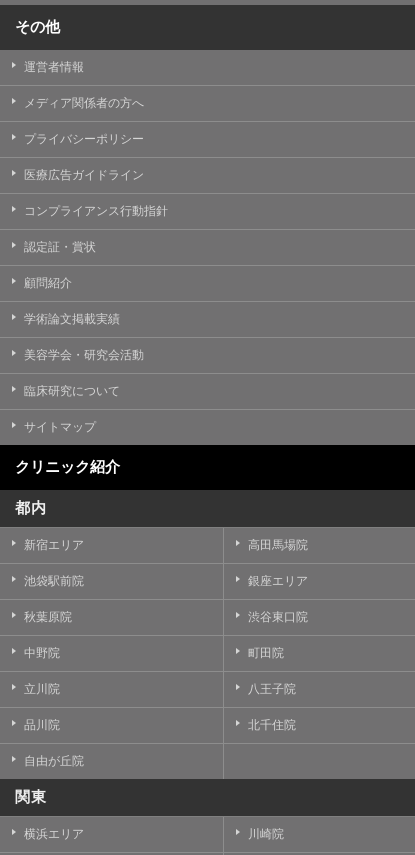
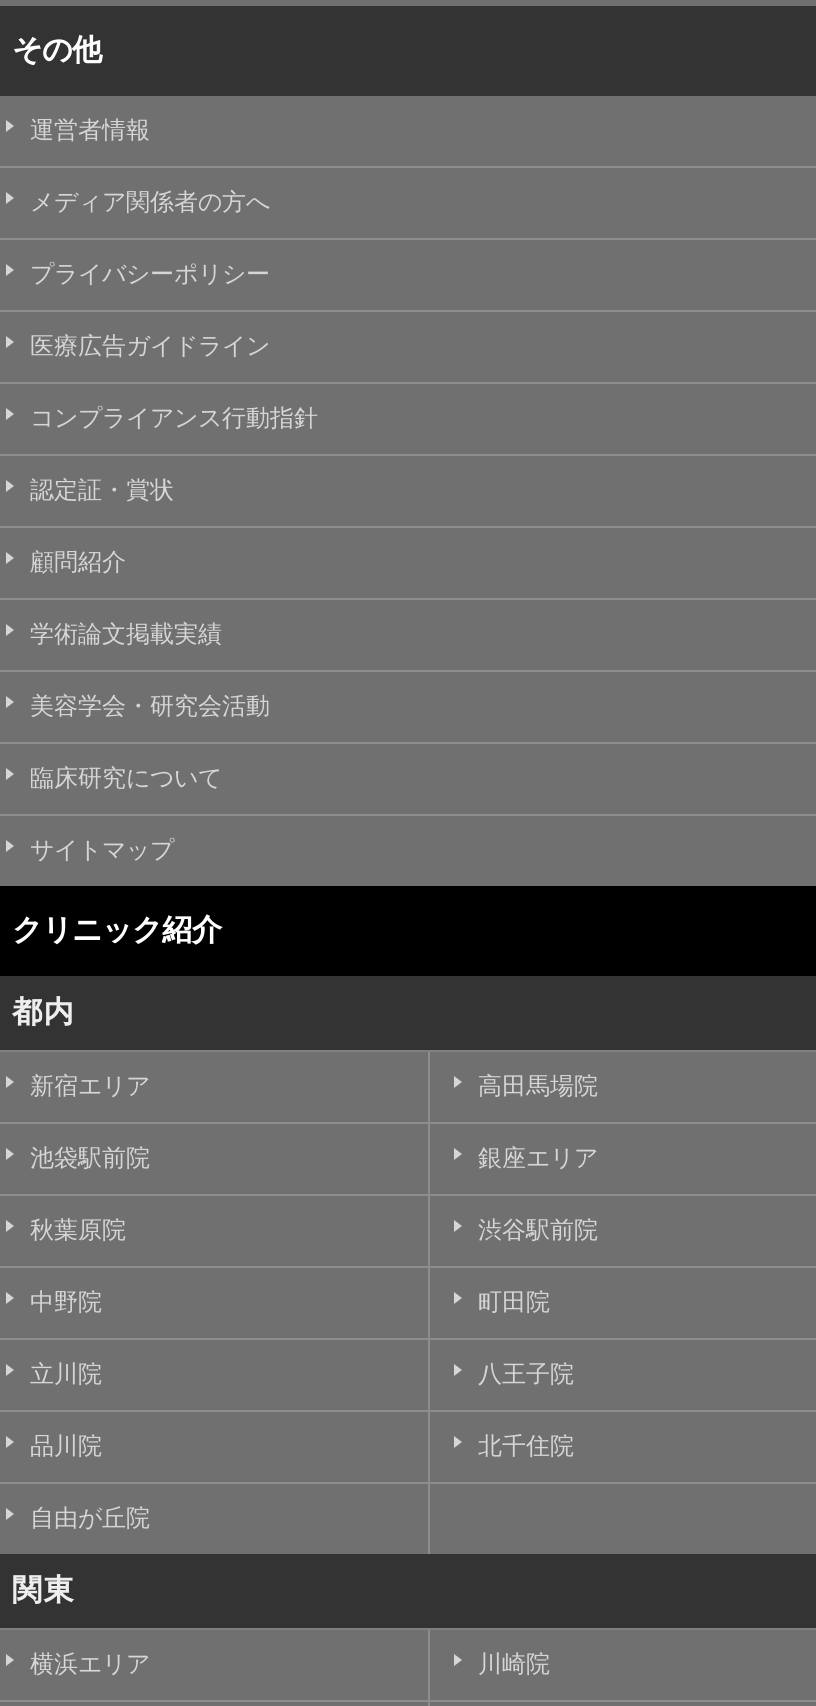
[248,610,308,624] 渋谷東口院 -> [478,1216,598,1244] 渋谷駅前院

